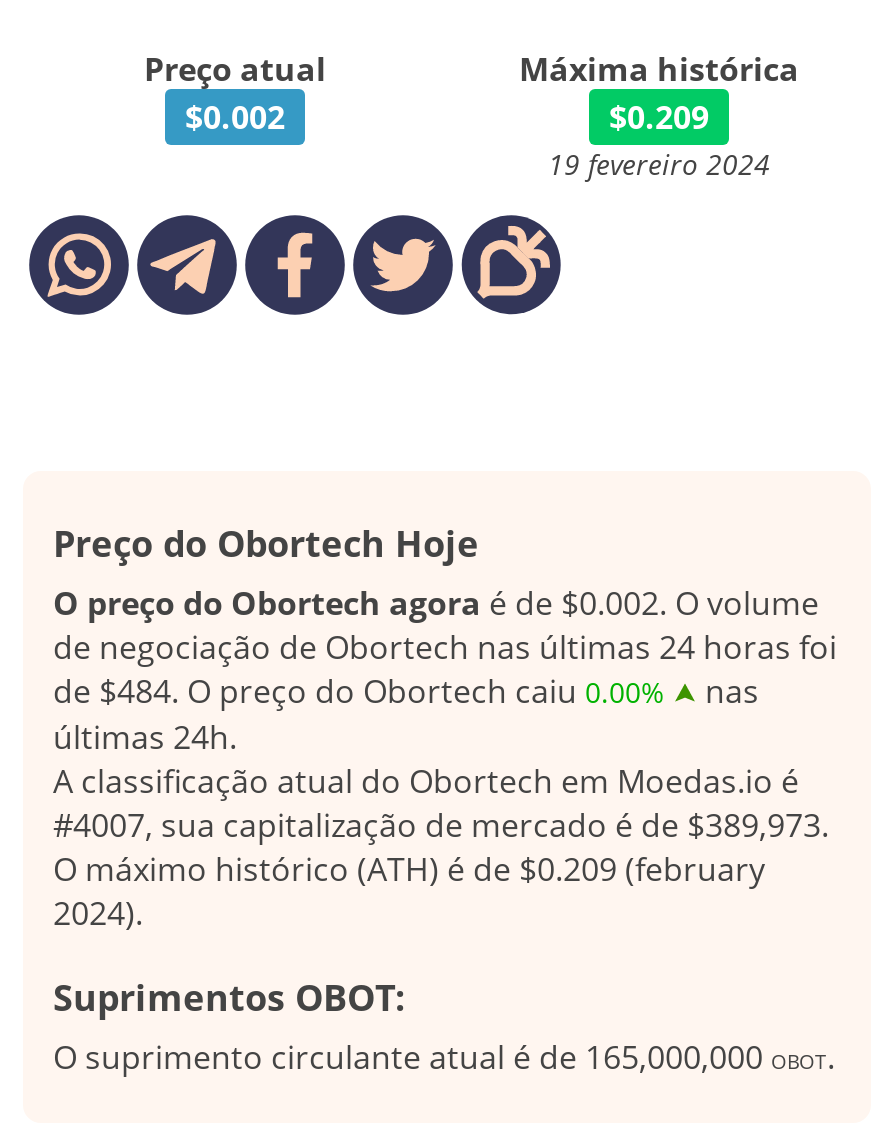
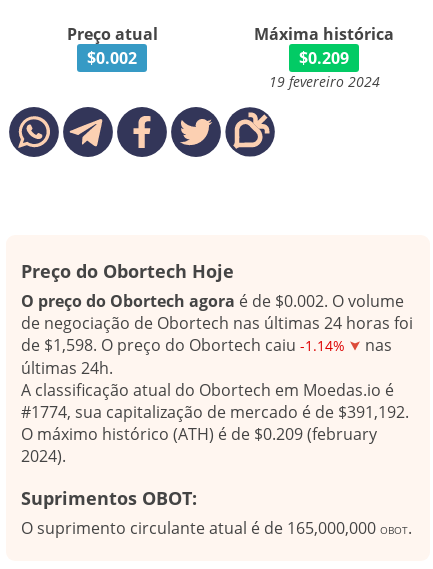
[53,669,759,713] de $484. O preço do Obortech caiu 0.00% nas -> [21,334,392,356] de $1,598. O preço do Obortech caiu -1.14% nas
[53,803,829,847] #4007, sua capitalização de mercado é de $389,973. -> [21,401,409,423] #1774, sua capitalização de mercado é de $391,192.

